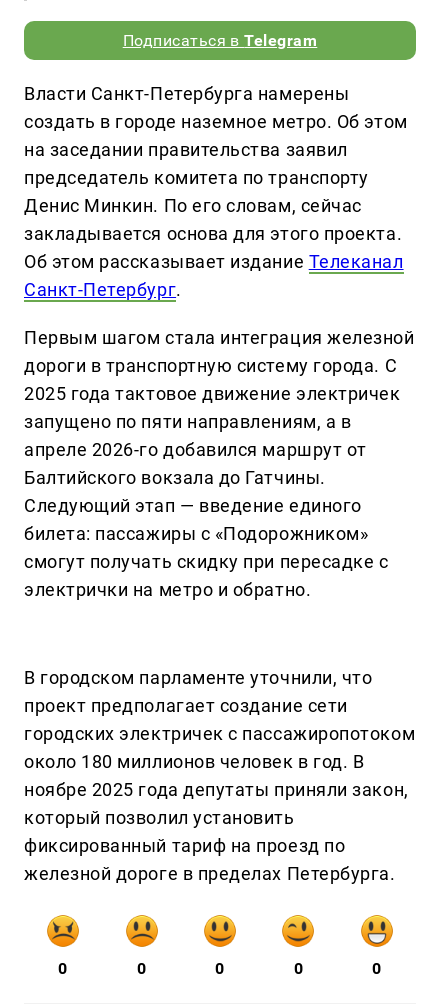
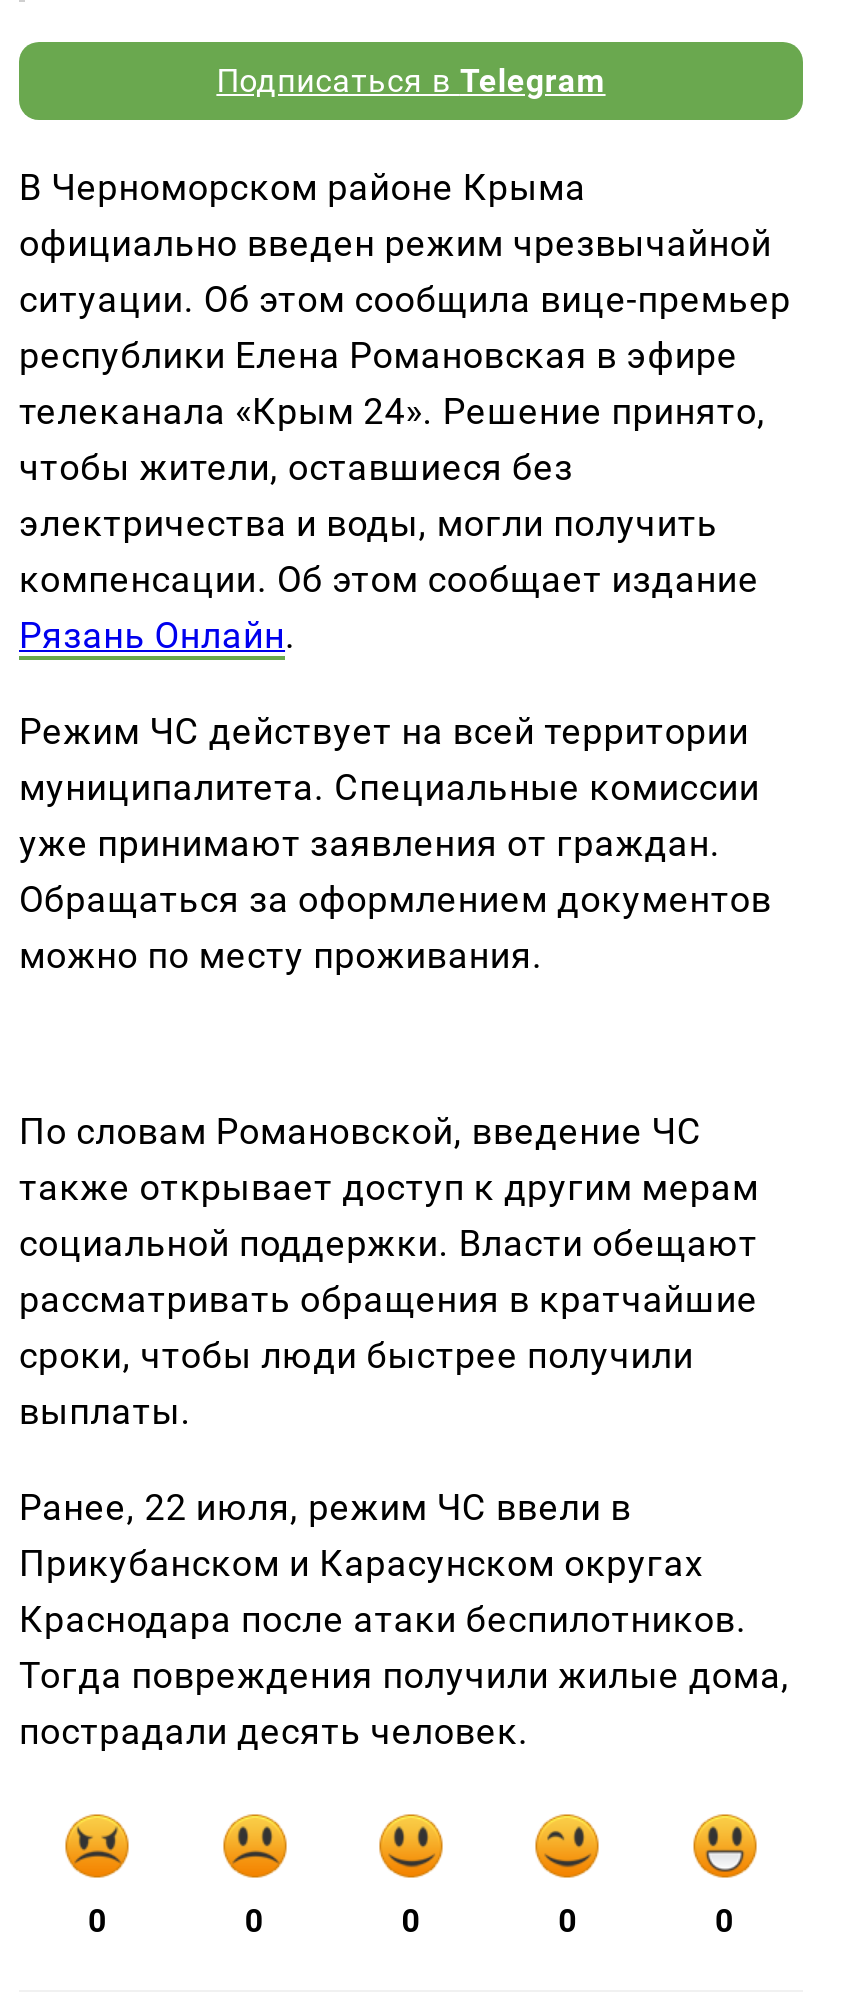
[24,83,414,600] Власти Санкт-Петербурга намерены | создать в городе наземное метро. Об этом | на заседании правительства заявил | председатель комитета по транспорту | Денис Минкин. По его словам, сейчас | закладывается основа для этого проекта. | Об этом рассказывает издание Телеканал | Санкт-Петербург. | Первым шагом стала интеграция железной | дороги в транспортную систему города. С | 2025 года тактовое движение электричек | запущено по пяти направлениям, а в | апреле 2026-го добавился маршрут от | Балтийского вокзала до Гатчины. | Следующий этап — введение единого | билета: пассажиры с «Подорожником» | смогут получать скидку при пересадке с | электрички на метро и обратно. -> [19,166,791,976] В Черноморском районе Крыма | официально введен режим чрезвычайной | ситуации. Об этом сообщила вице-премьер | республики Елена Романовская в эфире | телеканала «Крым 24». Решение принято, | чтобы жители, оставшиеся без | электричества и воды, могли получить | компенсации. Об этом сообщает издание | Рязань Онлайн. | Режим ЧС действует на всей территории | муниципалитета. Специальные комиссии | уже принимают заявления от граждан. | Обращаться за оформлением документов | можно по месту проживания.
[24,667,415,884] В городском парламенте уточнили, что | проект предполагает создание сети | городских электричек с пассажиропотоком | около 180 миллионов человек в год. В | ноябре 2025 года депутаты приняли закон, | который позволил установить | фиксированный тариф на проезд по | железной дороге в пределах Петербурга. -> [19,1110,790,1752] По словам Романовской, введение ЧС | также открывает доступ к другим мерам | социальной поддержки. Власти обещают | рассматривать обращения в кратчайшие | сроки, чтобы люди быстрее получили | выплаты. | Ранее, 22 июля, режим ЧС ввели в | Прикубанском и Карасунском округах | Краснодара после атаки беспилотников. | Тогда повреждения получили жилые дома, | пострадали десять человек.

